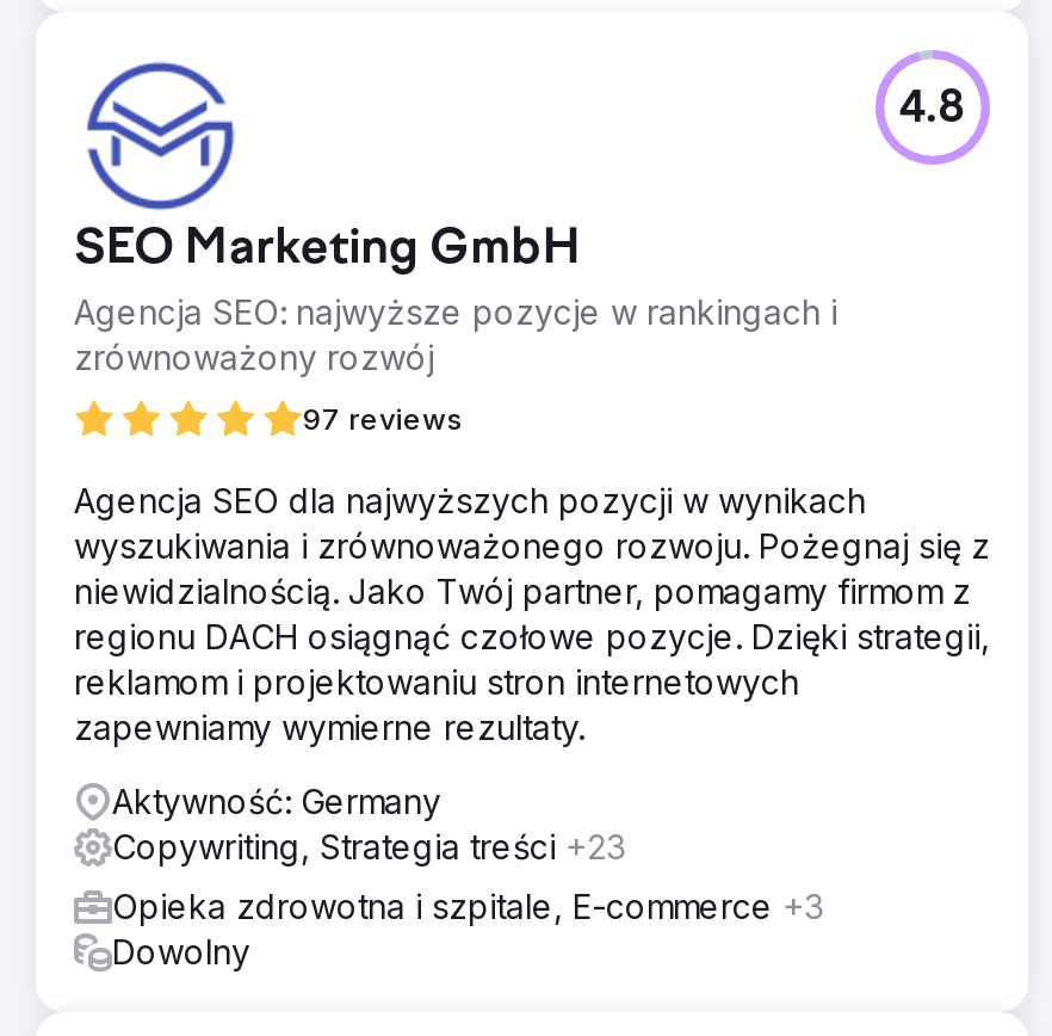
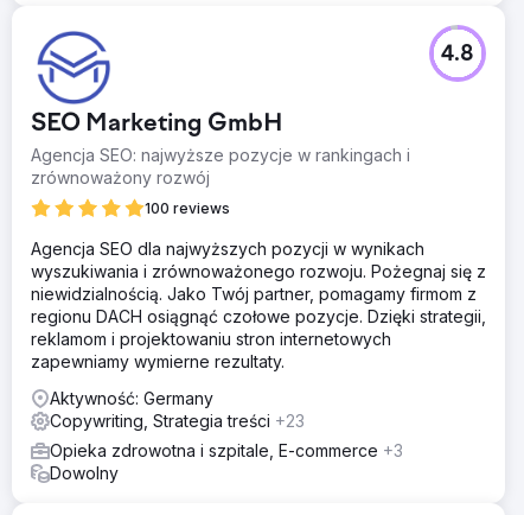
[303,400,463,436] 97 reviews -> [145,199,230,217] 100 reviews

